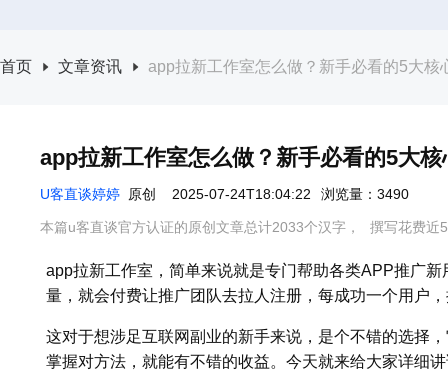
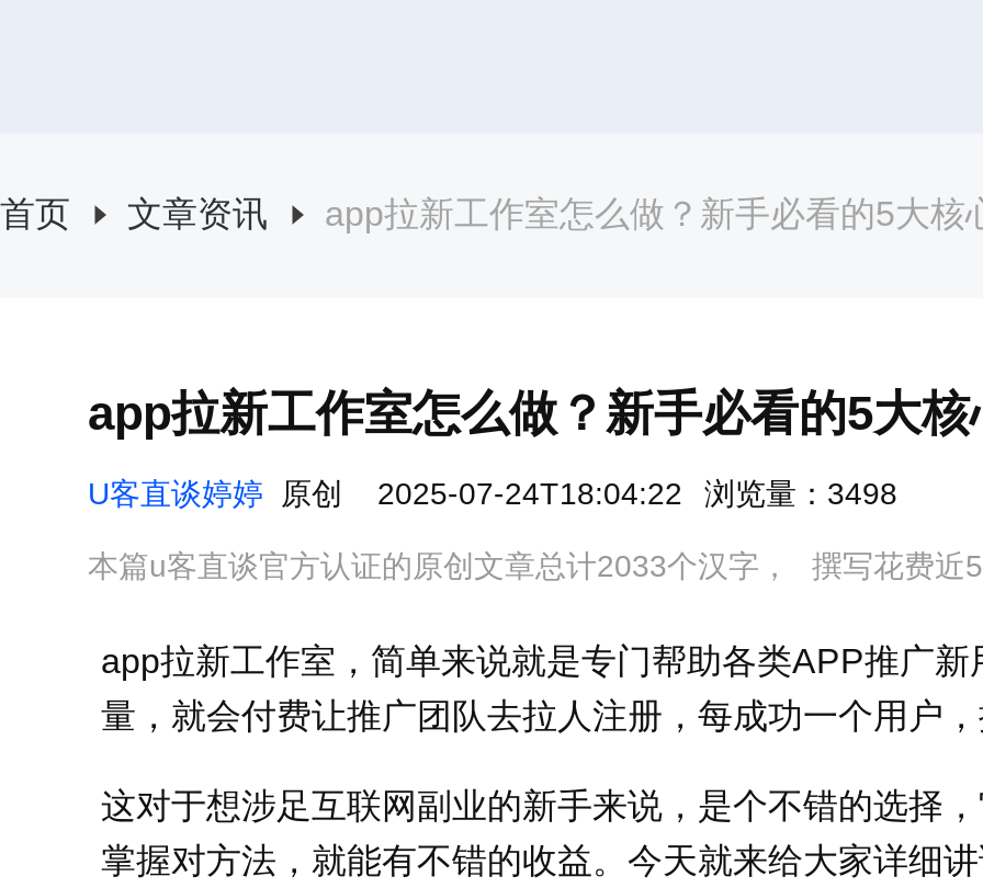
[40,185,409,201] U客直谈婷婷 原创 2025-07-24T18:04:22 浏览量：3490 -> [88,475,897,510] U客直谈婷婷 原创 2025-07-24T18:04:22 浏览量：3498

